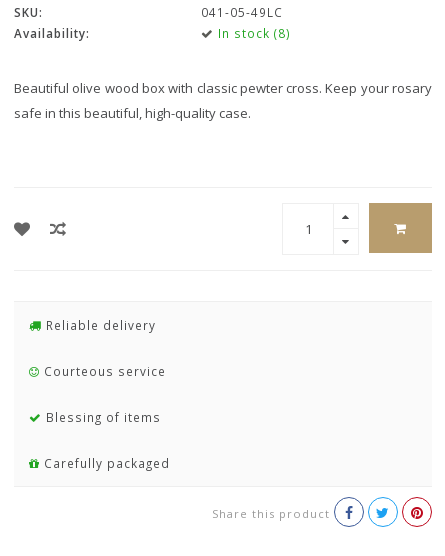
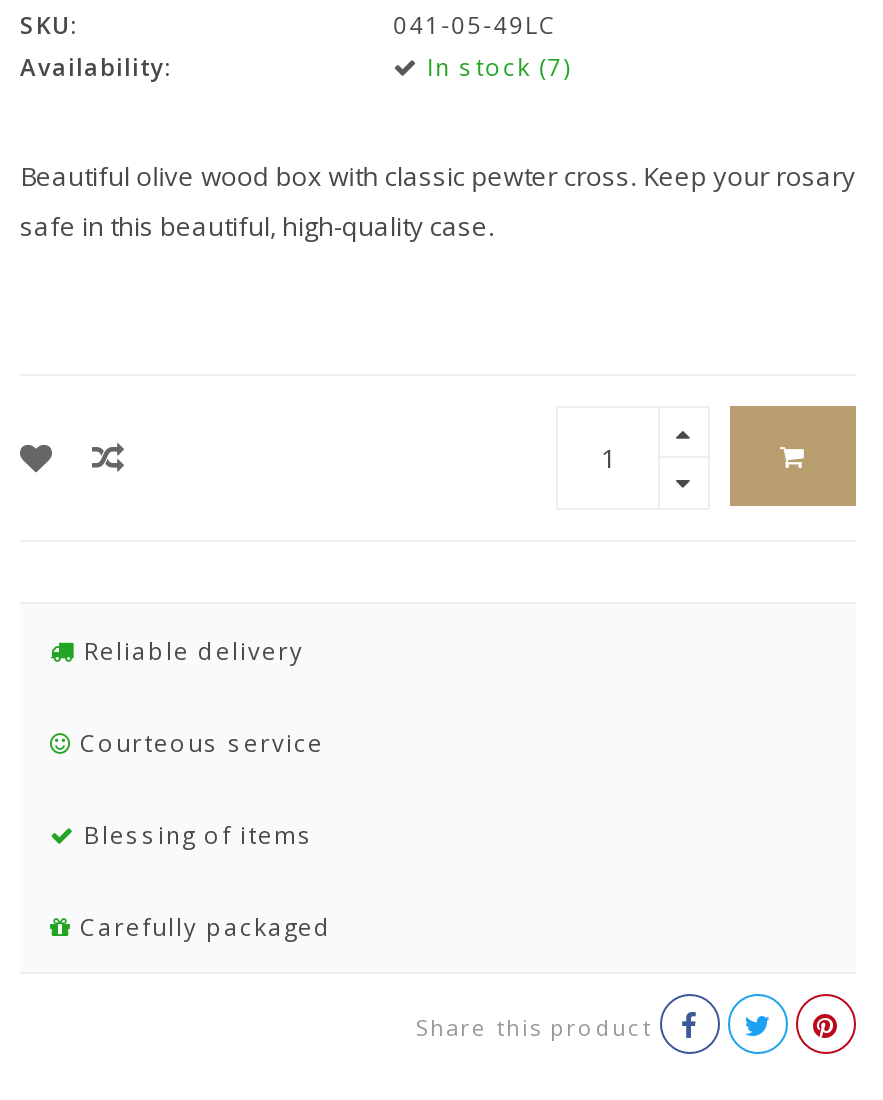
[214,25,291,41] In stock (8) -> [419,50,573,82] In stock (7)

